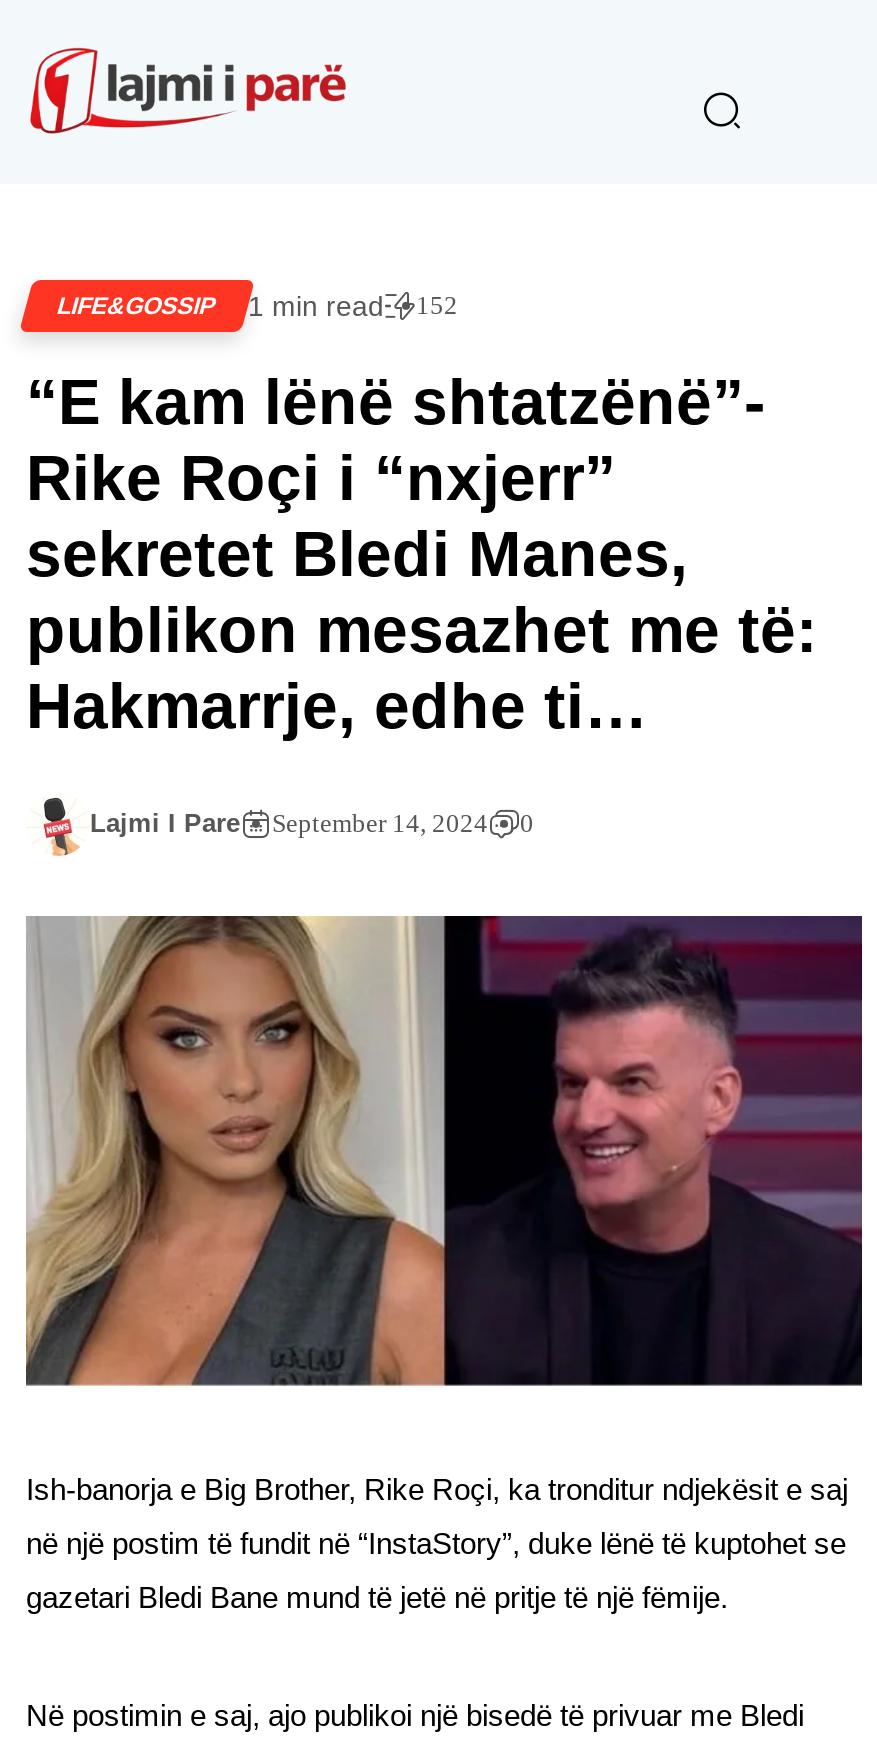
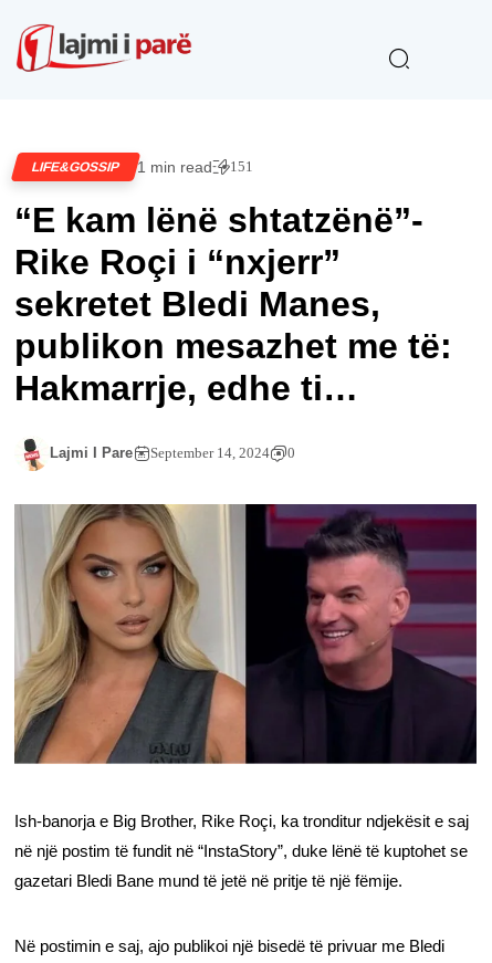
[416,289,458,319] 152 -> [230,158,253,174] 151

